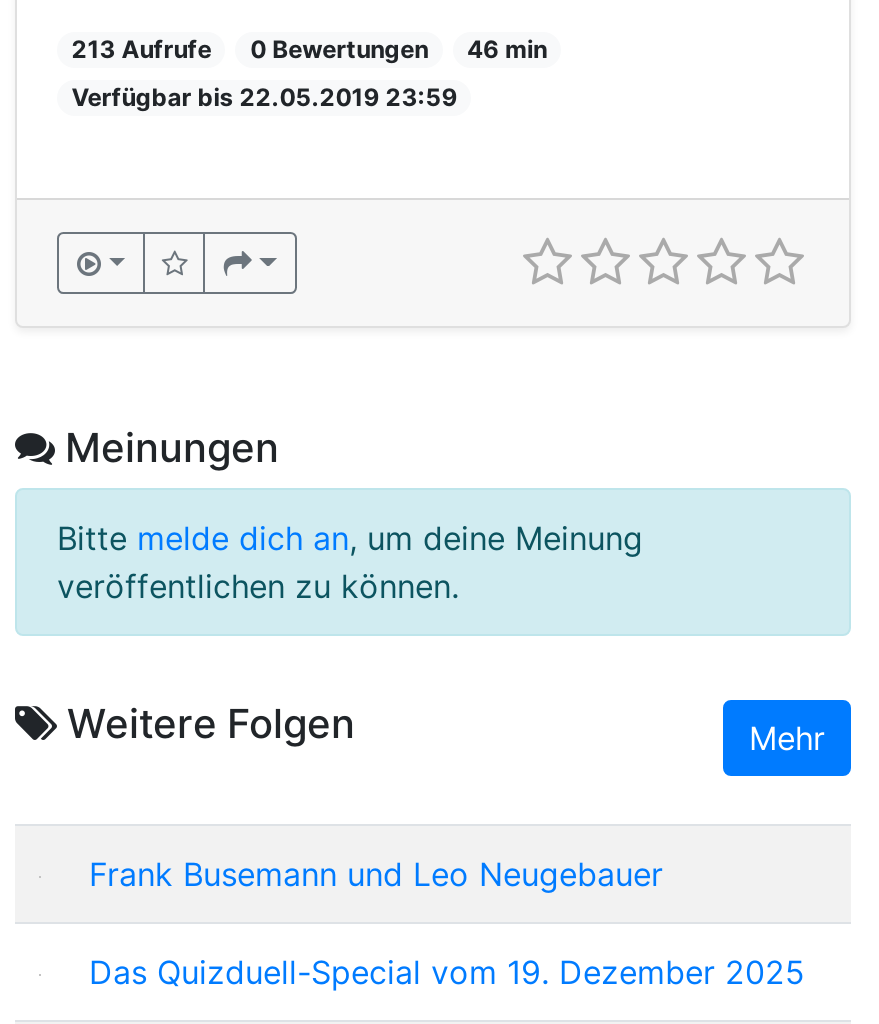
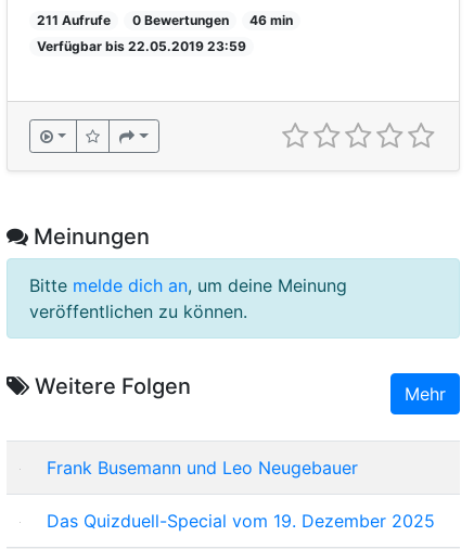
[71,33,211,63] 213 Aufrufe -> [37,11,111,28] 211 Aufrufe

